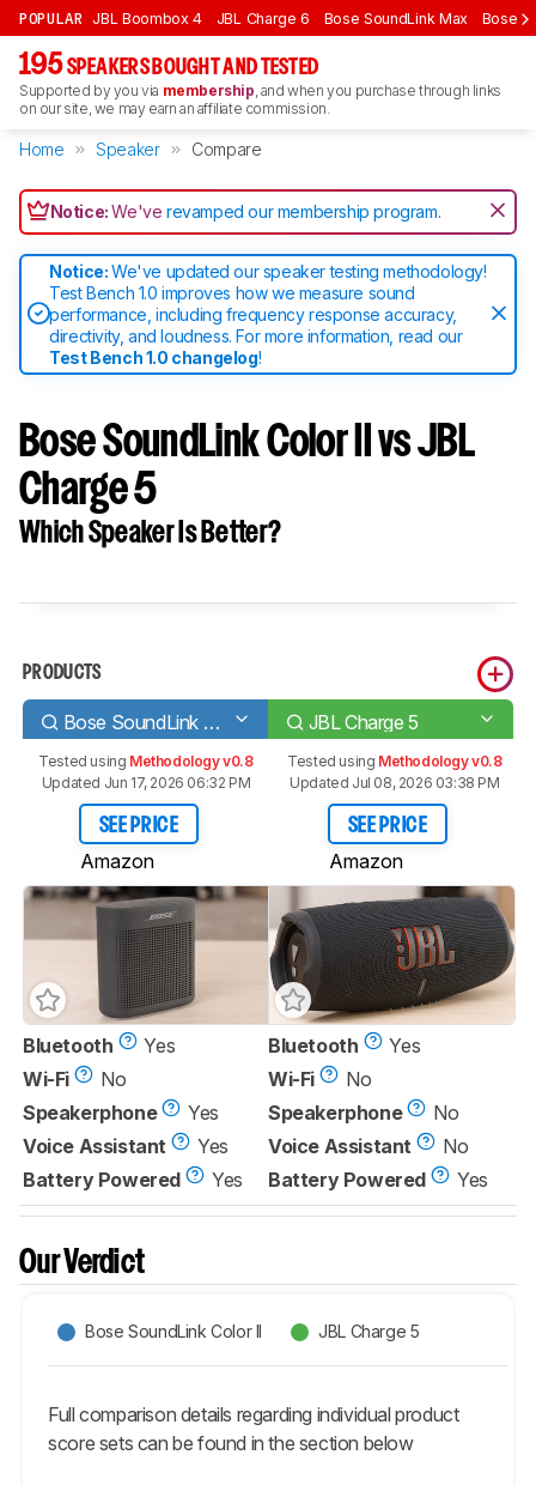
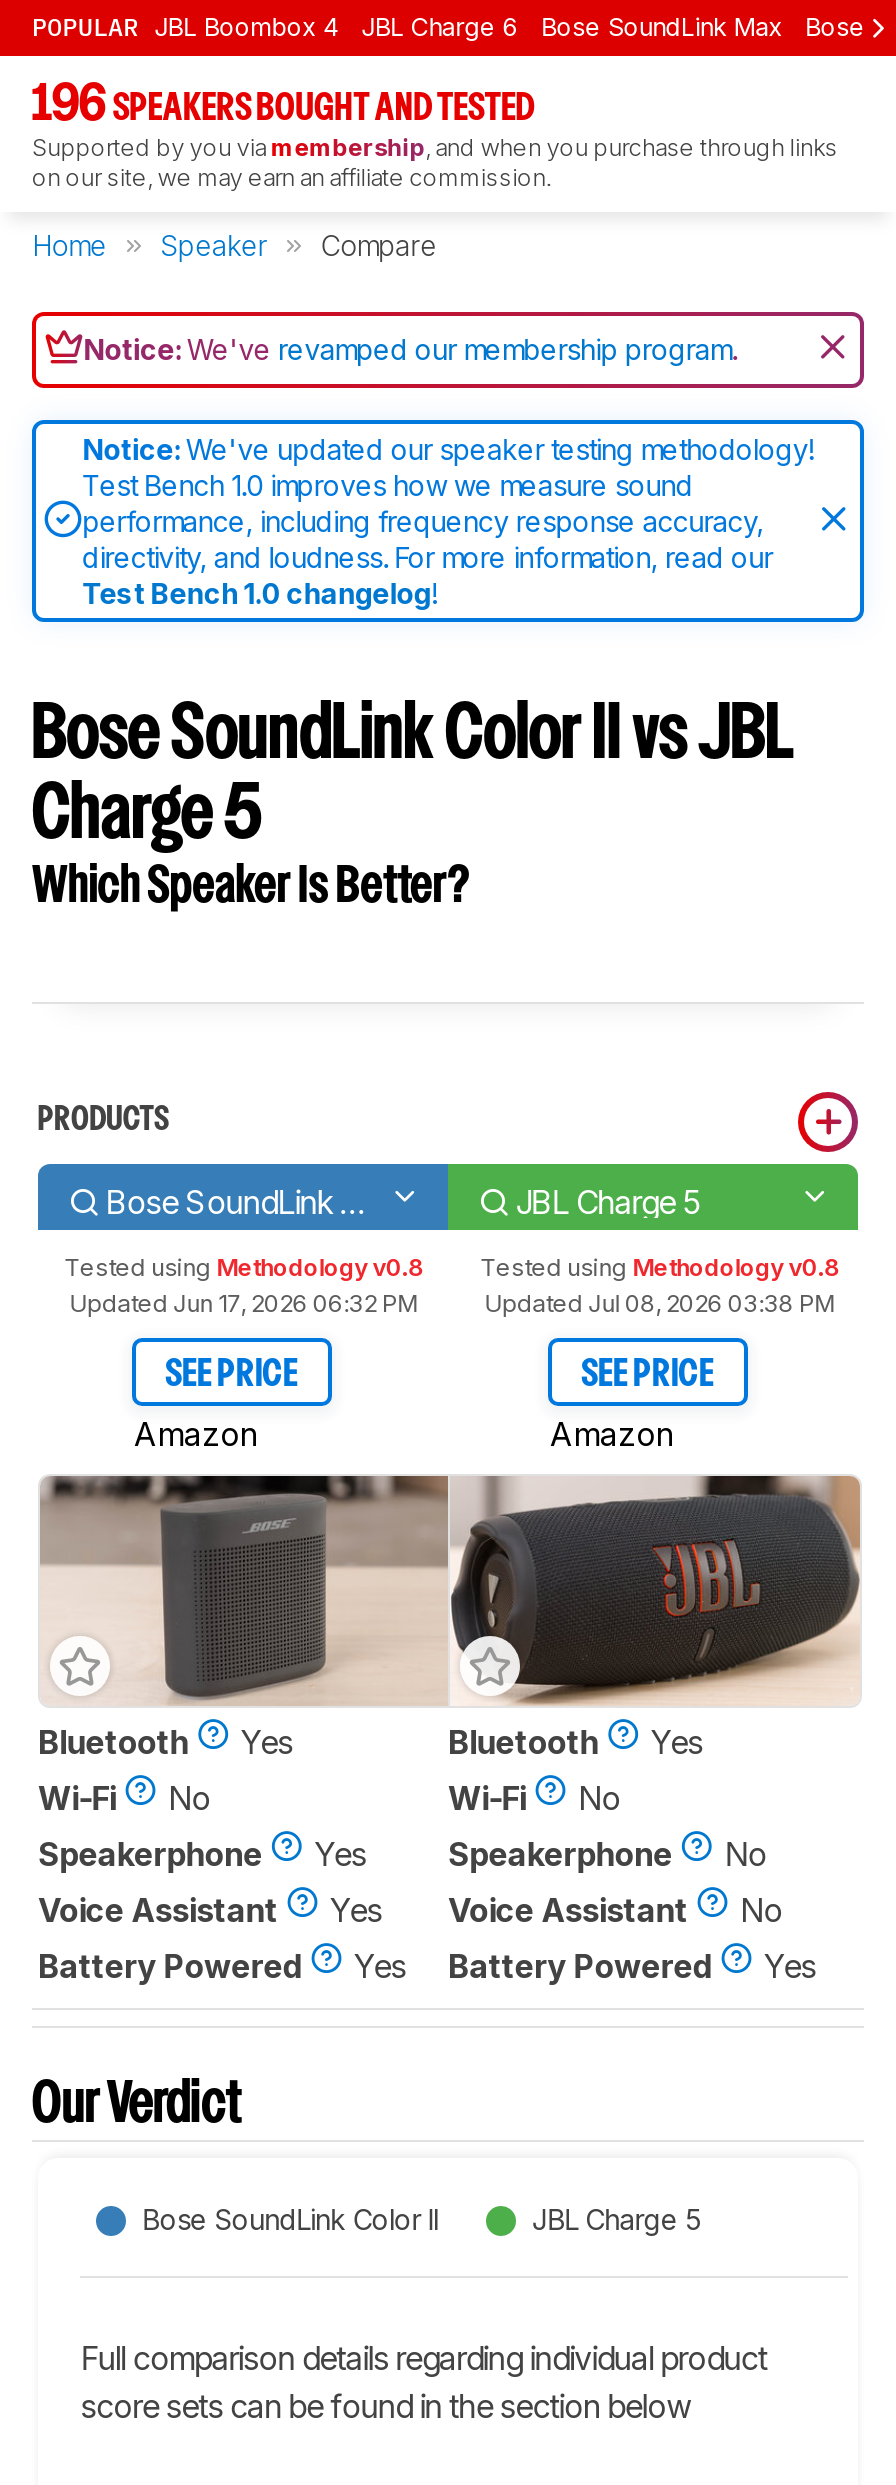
[19,53,319,79] 195 SPEAKERS BOUGHT AND TESTED -> [32,84,535,128] 196 SPEAKERS BOUGHT AND TESTED

